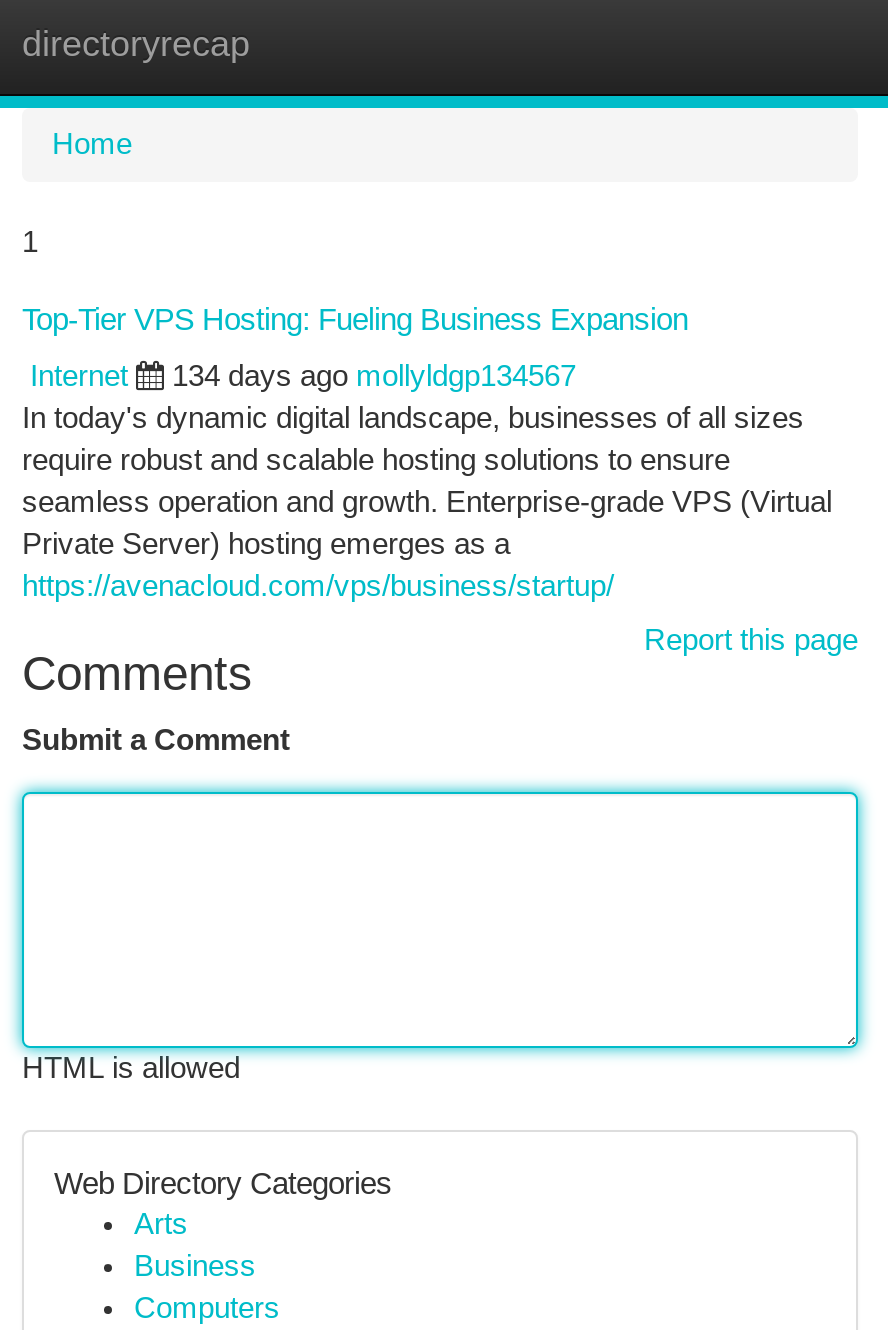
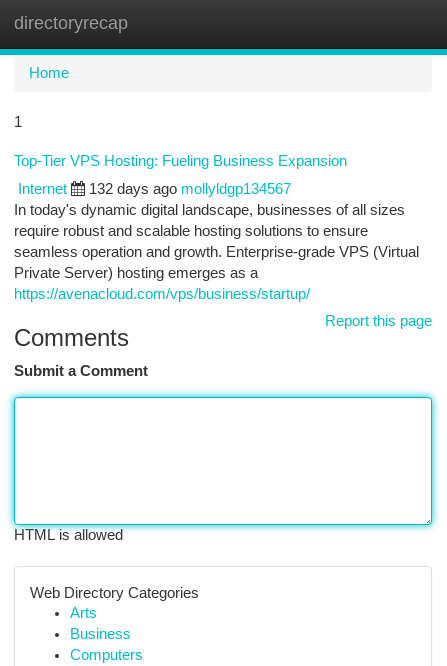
[172,360,576,392] 134 days ago mollyldgp134567 -> [89,181,291,197] 132 days ago mollyldgp134567

